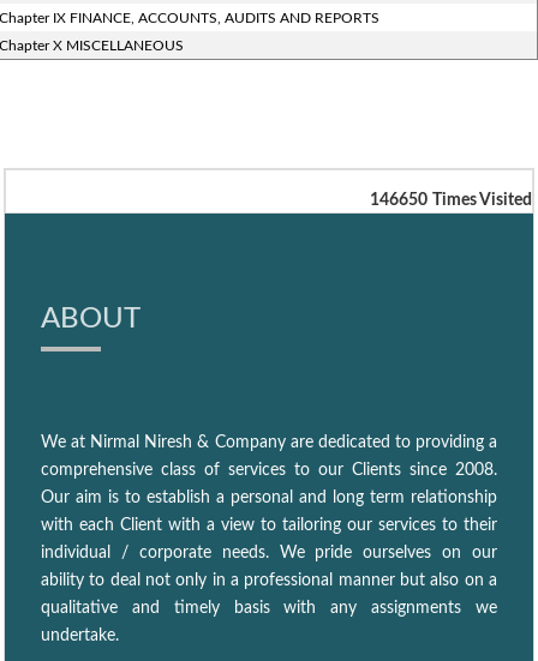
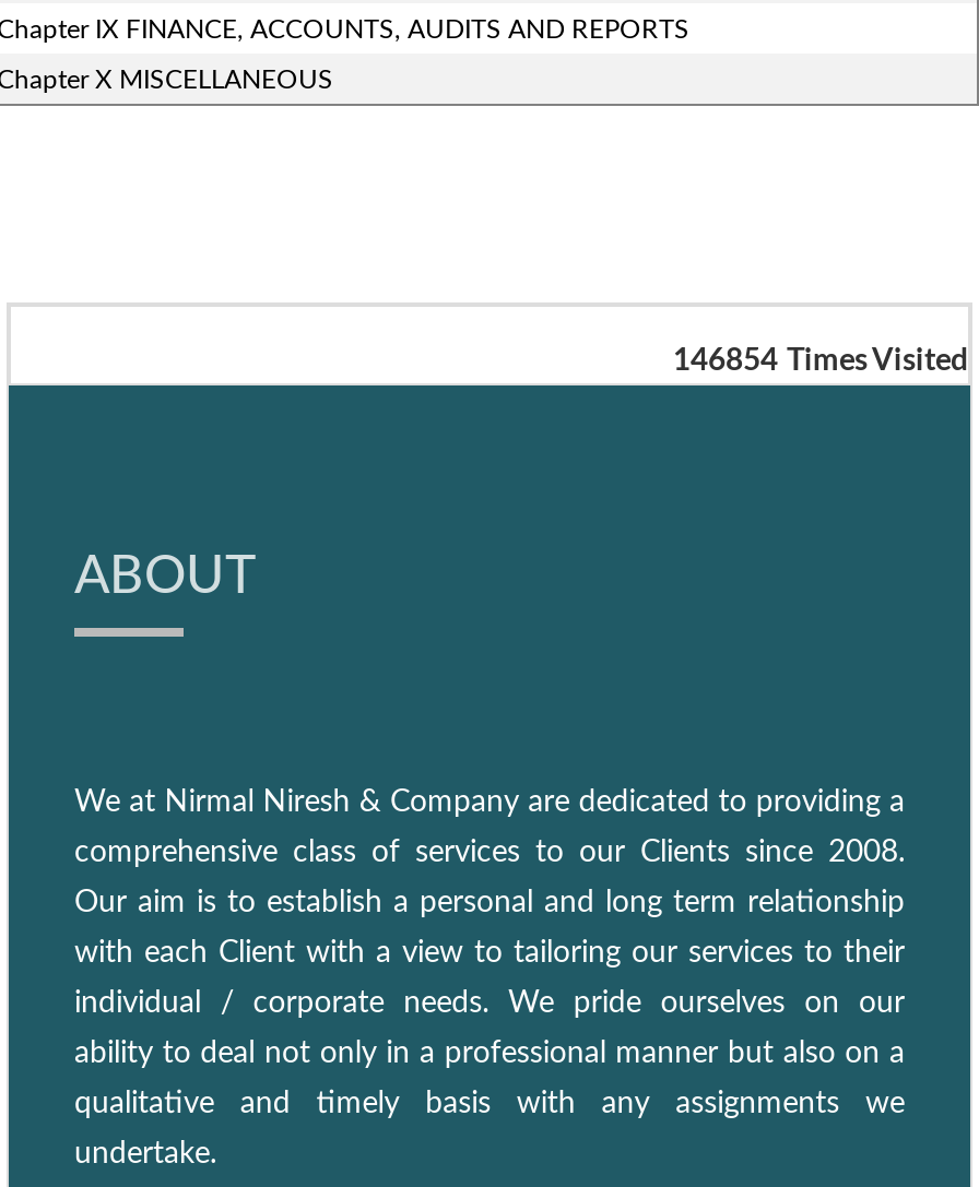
[370,192,532,209] 146650 Times Visited -> [673,346,968,377] 146854 Times Visited

